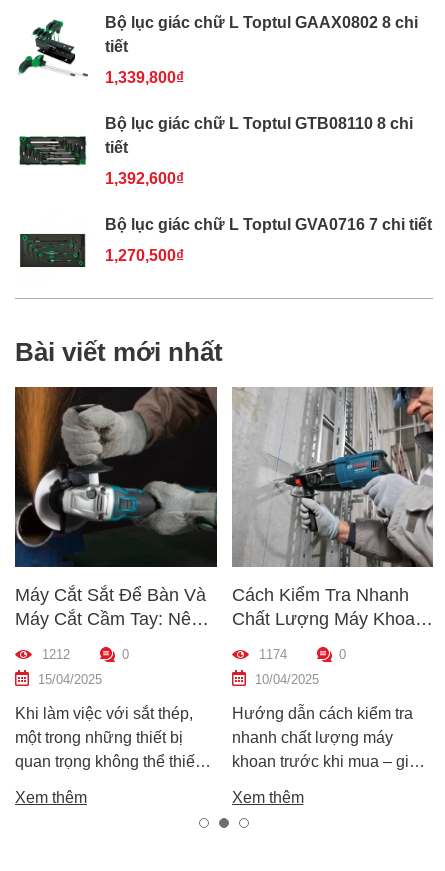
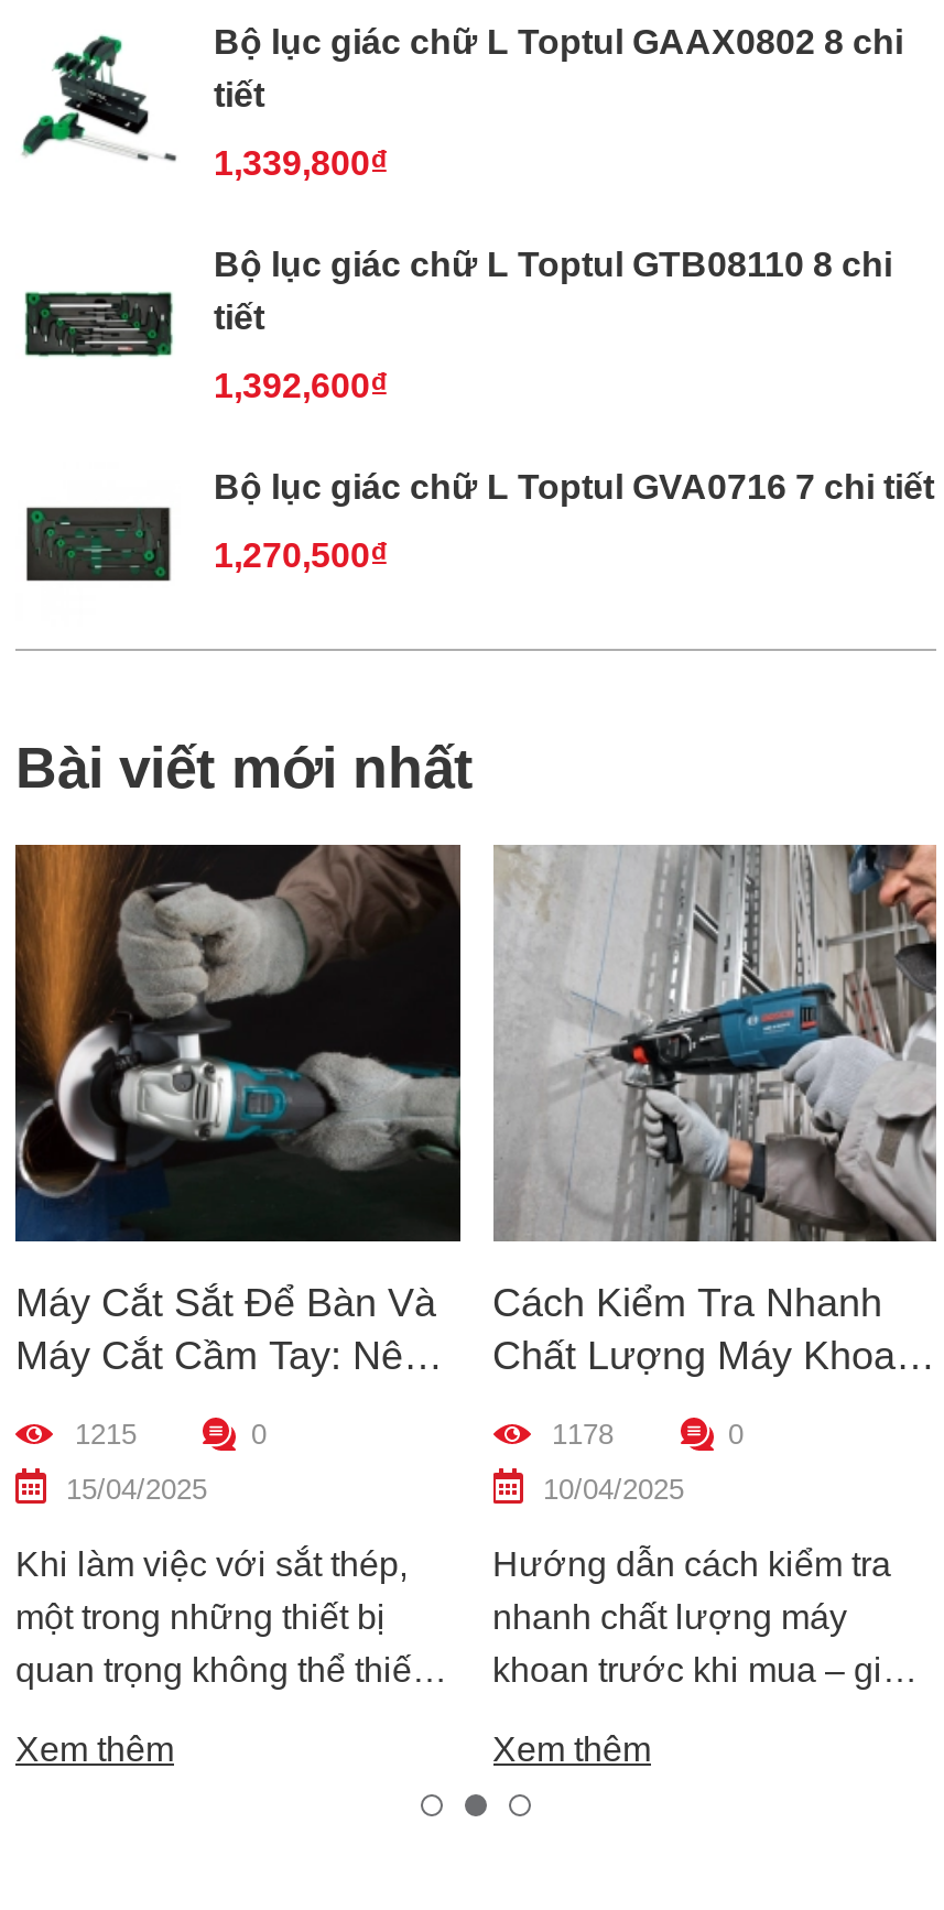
[42,647,70,662] 1212 -> [75,1418,137,1451] 1215
[258,647,286,662] 1174 -> [552,1418,614,1451] 1178

